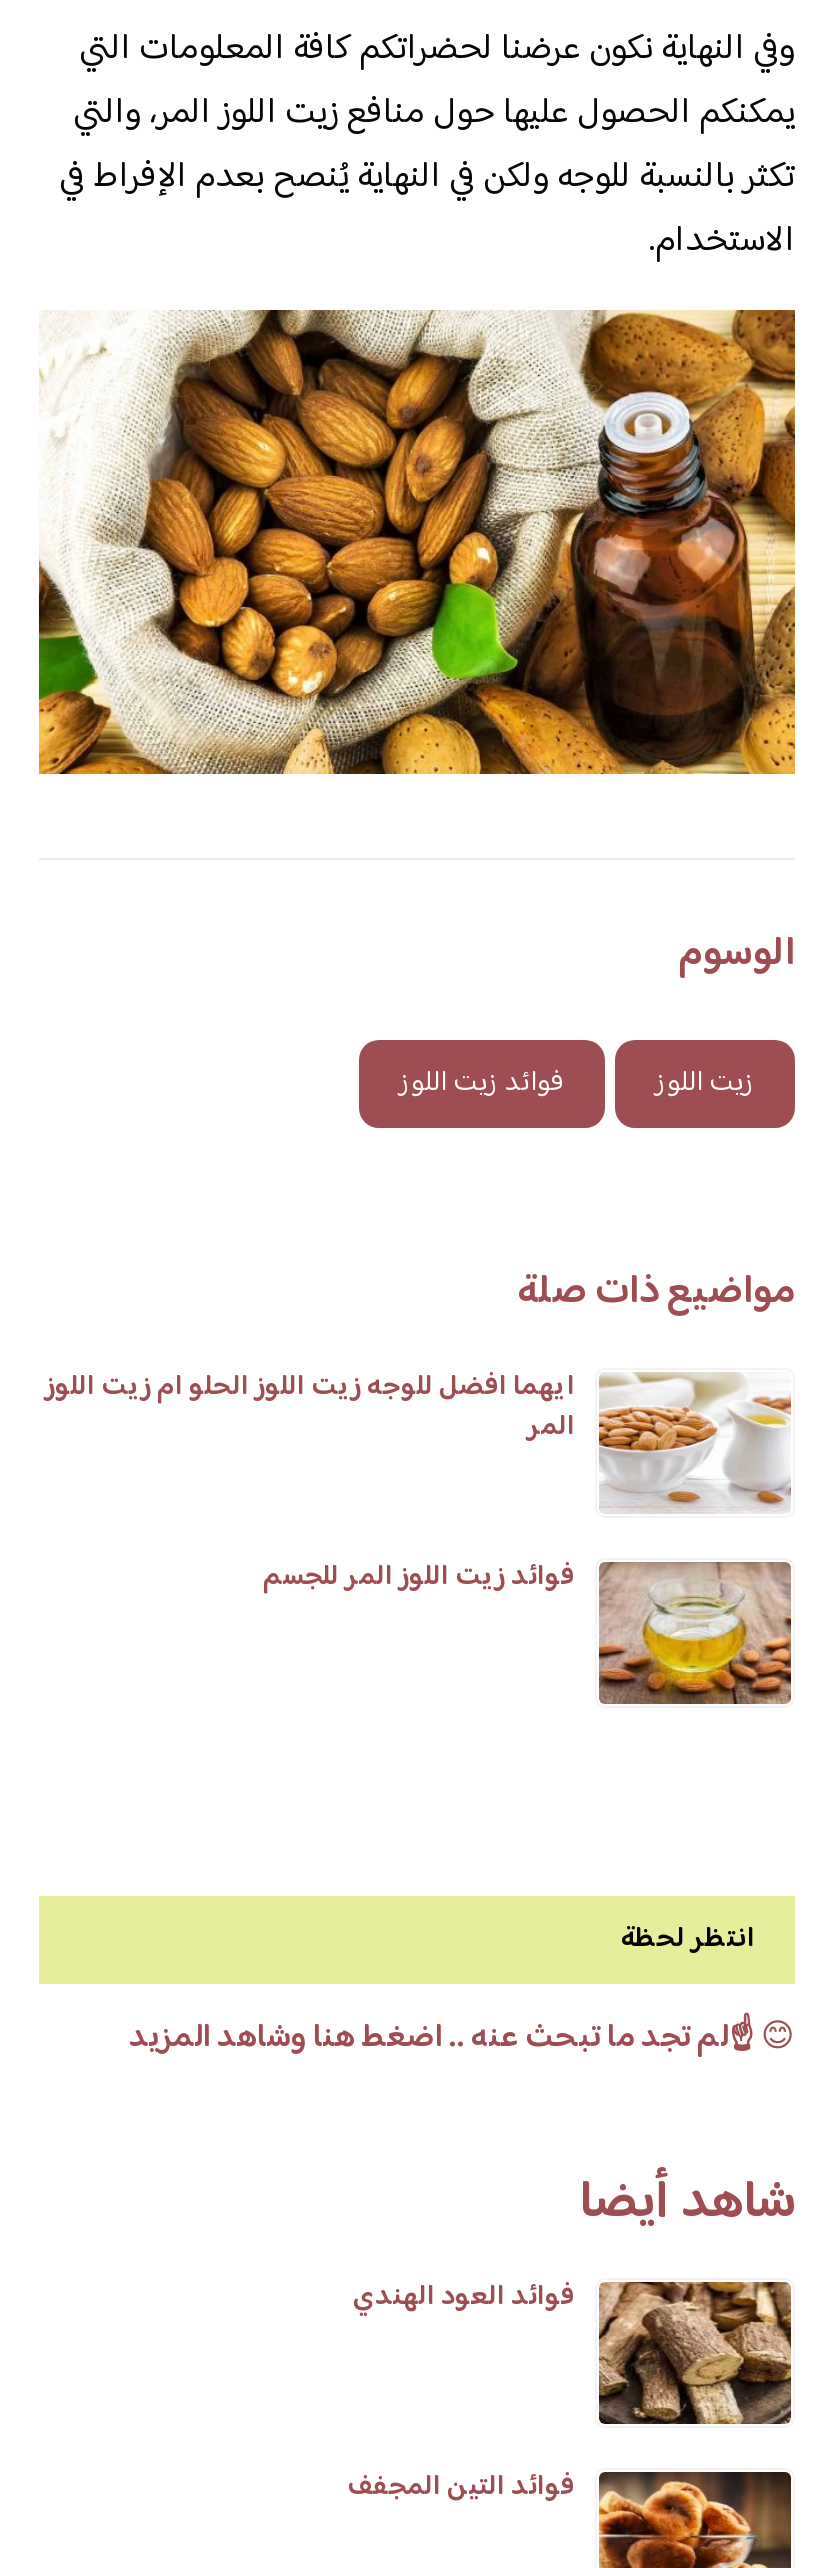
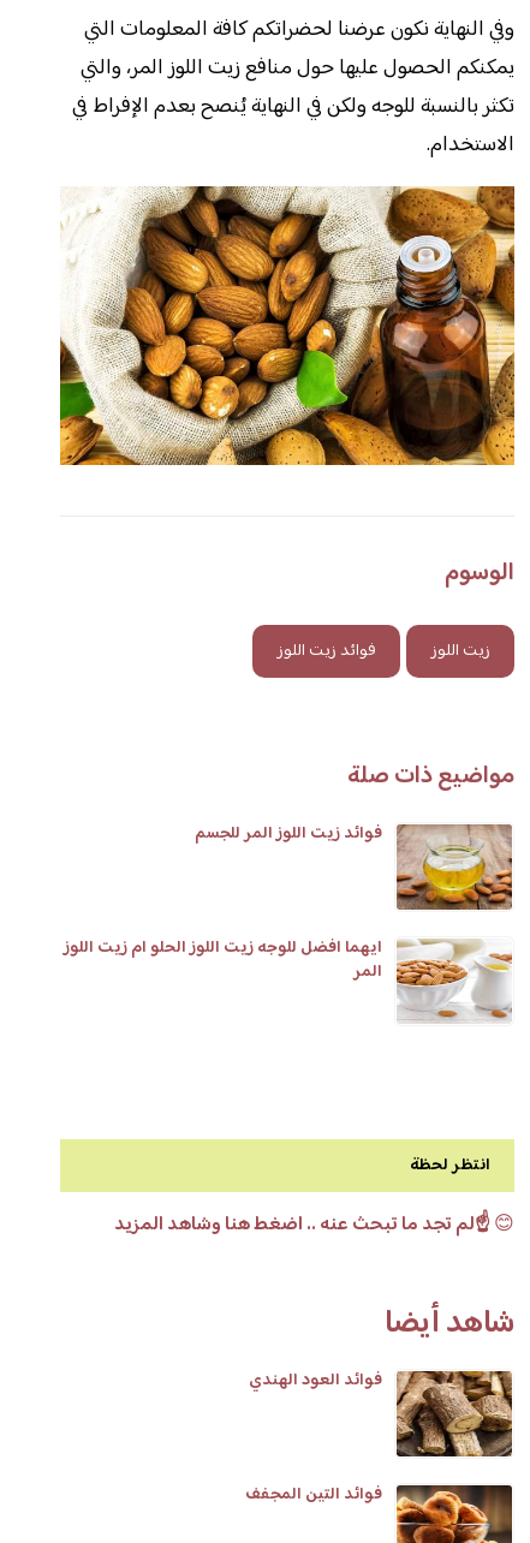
moved [45,1365,793,1514] -> [64,934,513,1024]: [image] | ايهما افضل للوجه زيت اللوز الحلو ام زيت اللوز | المر
moved [263,1555,793,1706] -> [195,820,513,911]: [image] | فوائد زيت اللوز المر للجسم

